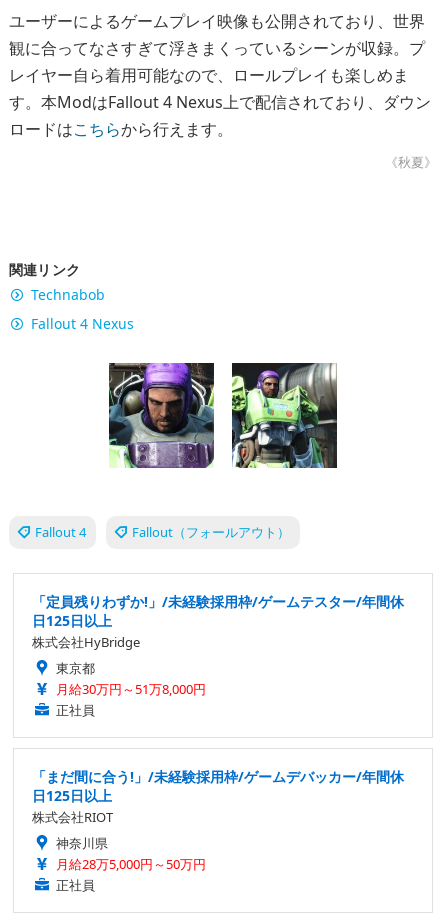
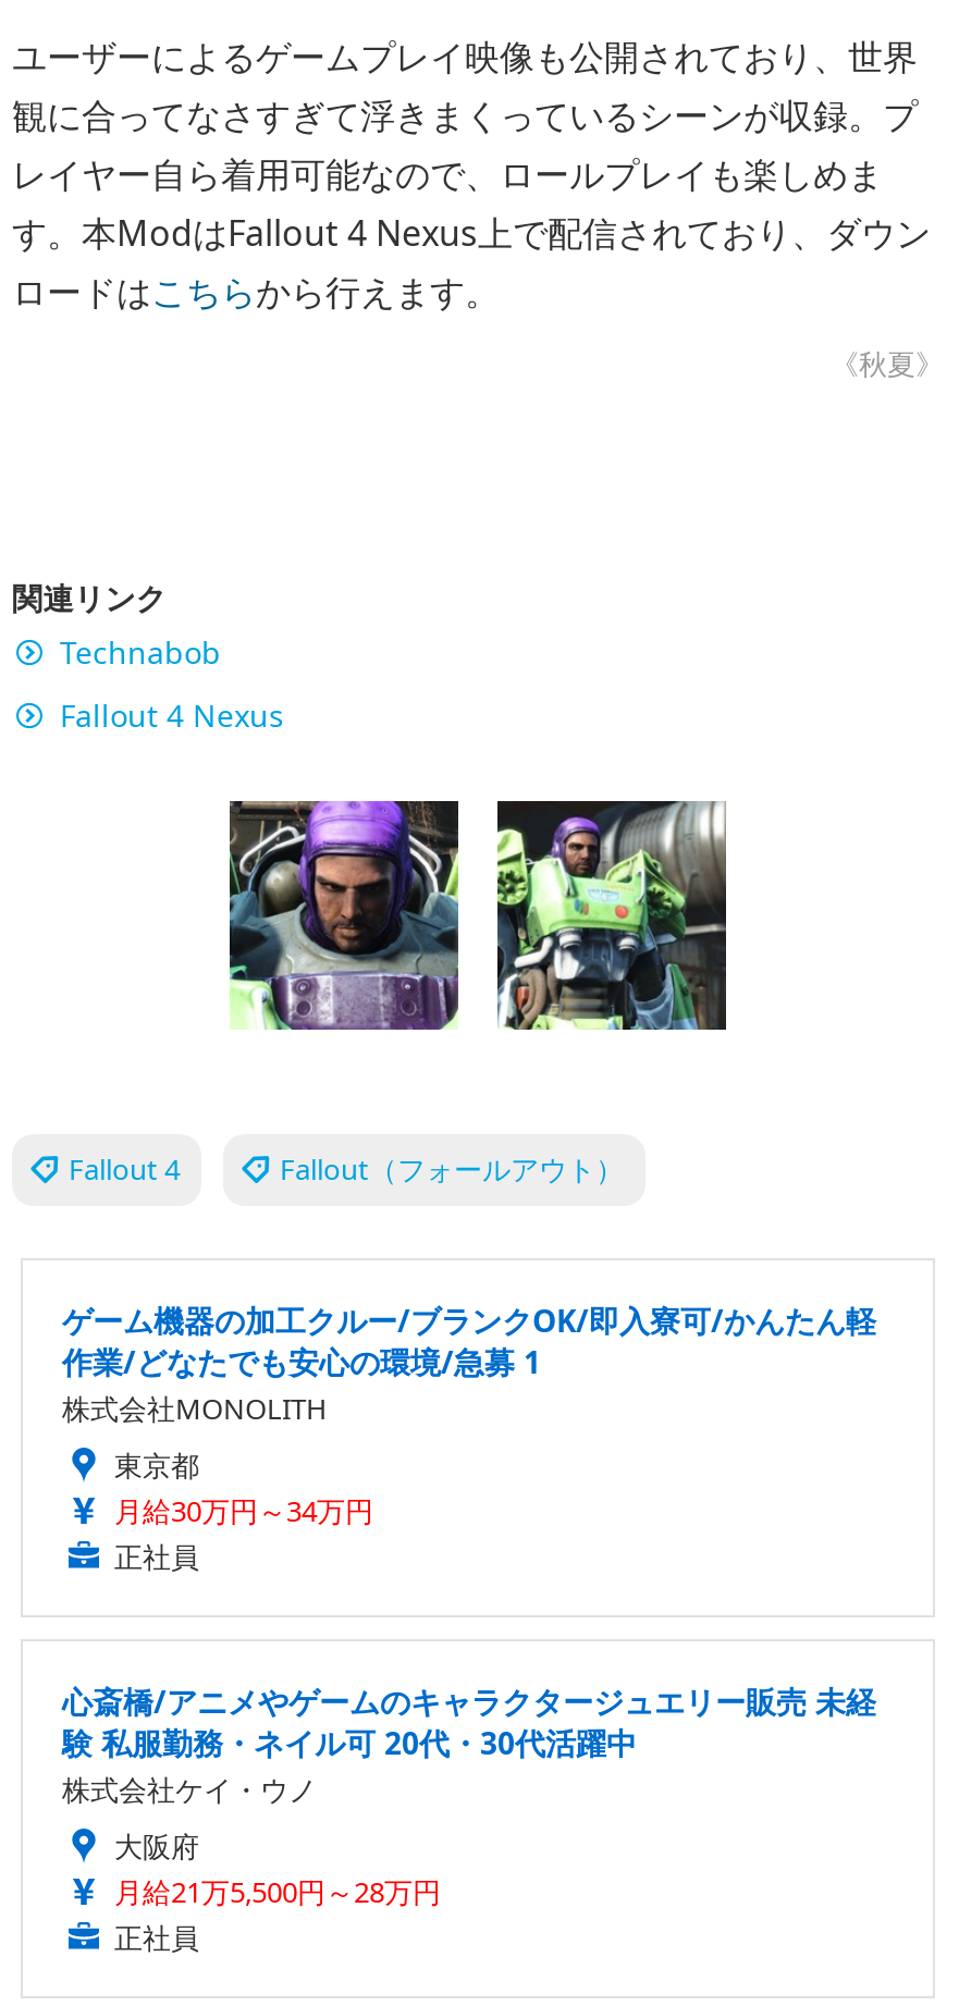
[32,592,404,651] 「定員残りわずか!」/未経験採用枠/ゲームテスター/年間休 | 日125日以上 | 株式会社HyBridge -> [62,1299,876,1427] ゲーム機器の加工クルー/ブランクOK/即入寮可/かんたん軽 | 作業/どなたでも安心の環境/急募 1 | 株式会社MONOLITH
[56,680,206,698] 月給30万円～51万8,000円 -> [114,1491,373,1530] 月給30万円～34万円
[32,767,404,873] 「まだ間に合う!」/未経験採用枠/ゲームデバッカー/年間休 | 日125日以上 | 株式会社RIOT | 神奈川県 | 月給28万5,000円～50万円 -> [62,1680,876,1911] 心斎橋/アニメやゲームのキャラクタージュエリー販売 未経 | 験 私服勤務・ネイル可 20代・30代活躍中 | 株式会社ケイ・ウノ | 大阪府 | 月給21万5,500円～28万円

